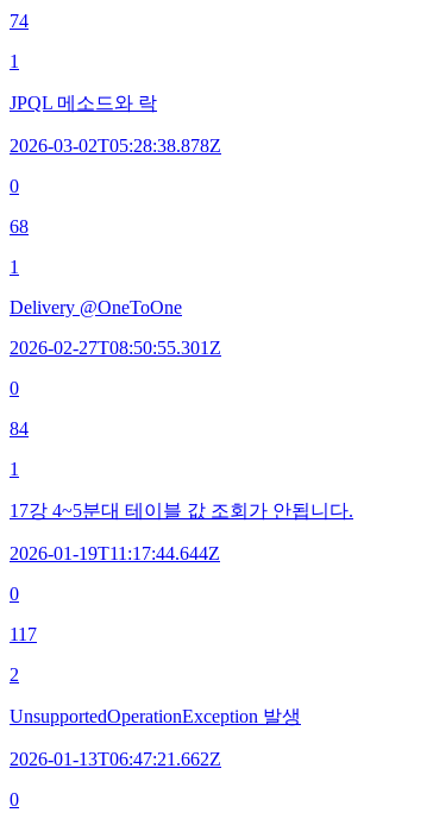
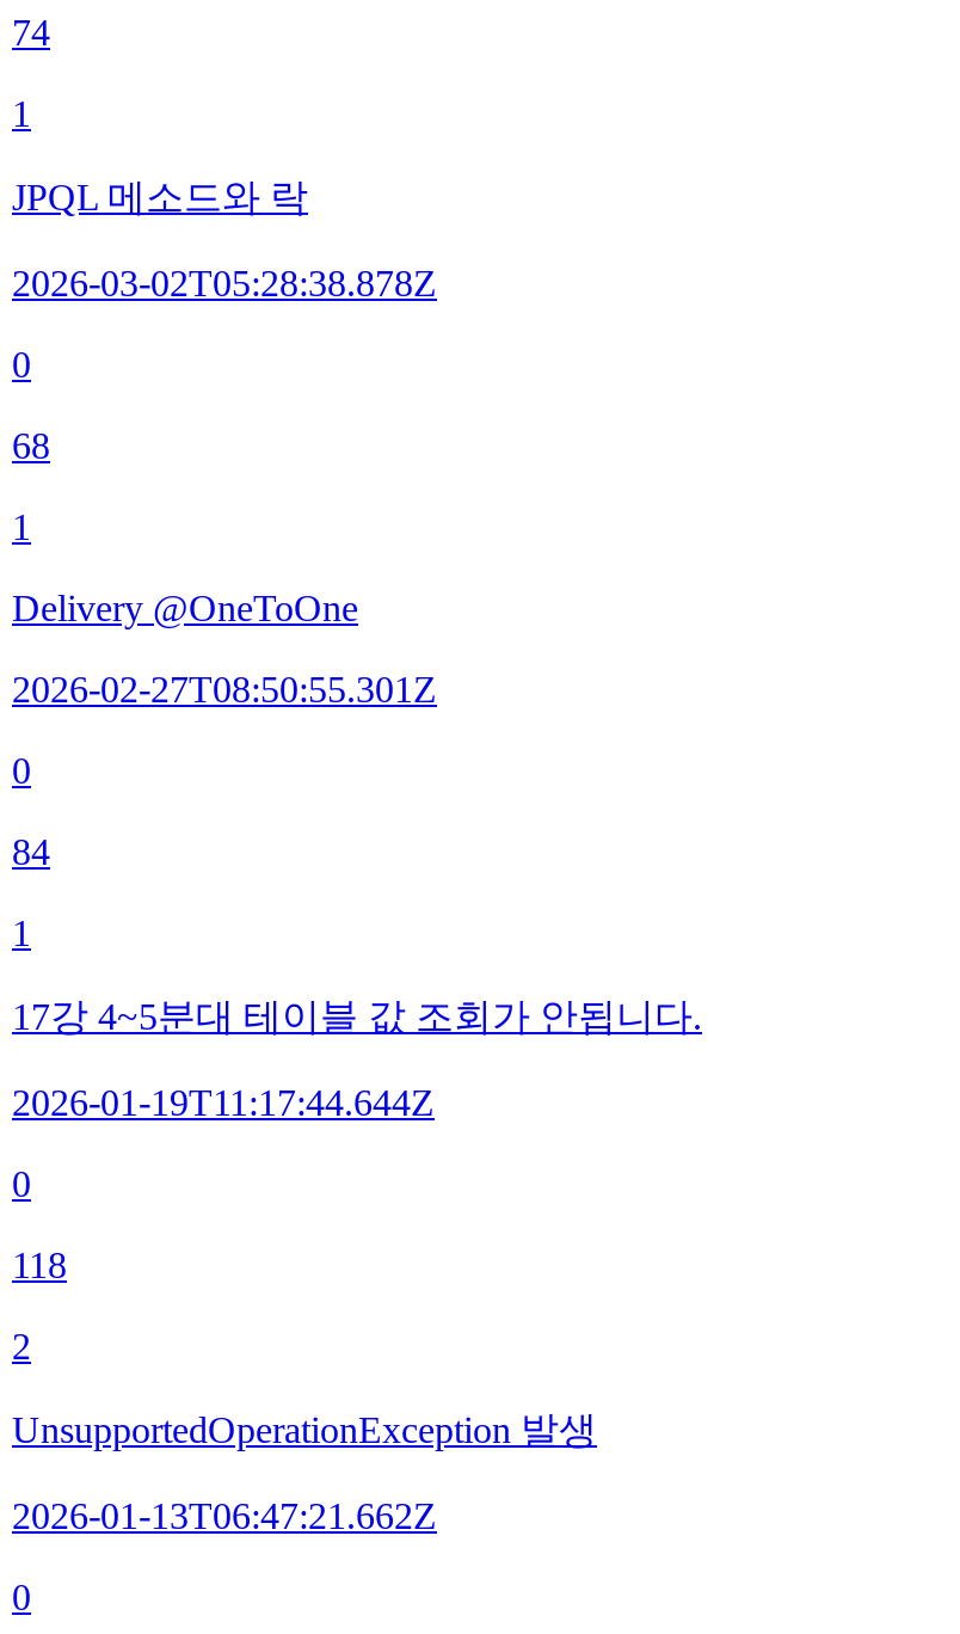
[10,624,37,644] 117 -> [12,1244,67,1285] 118

